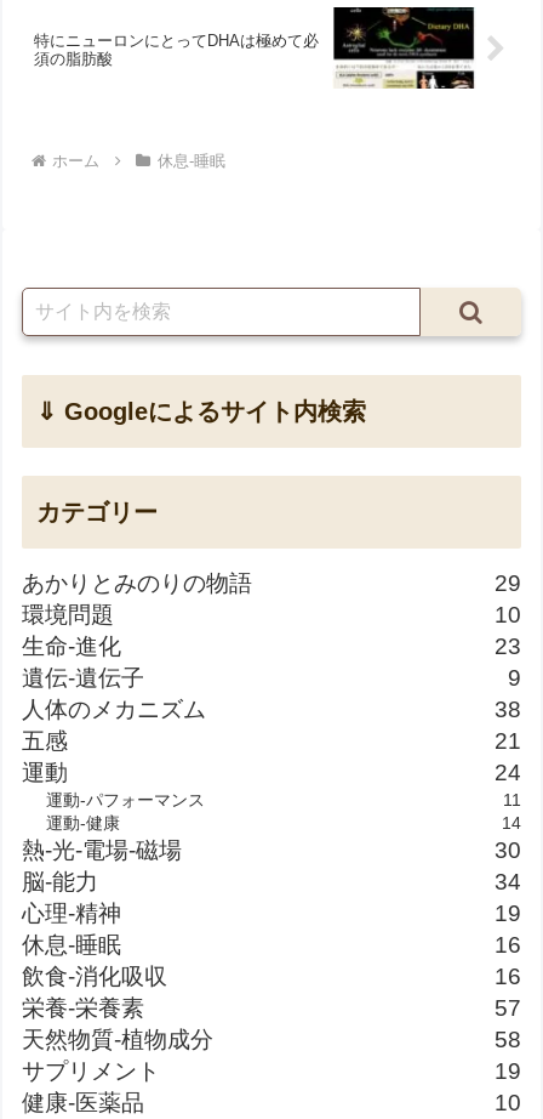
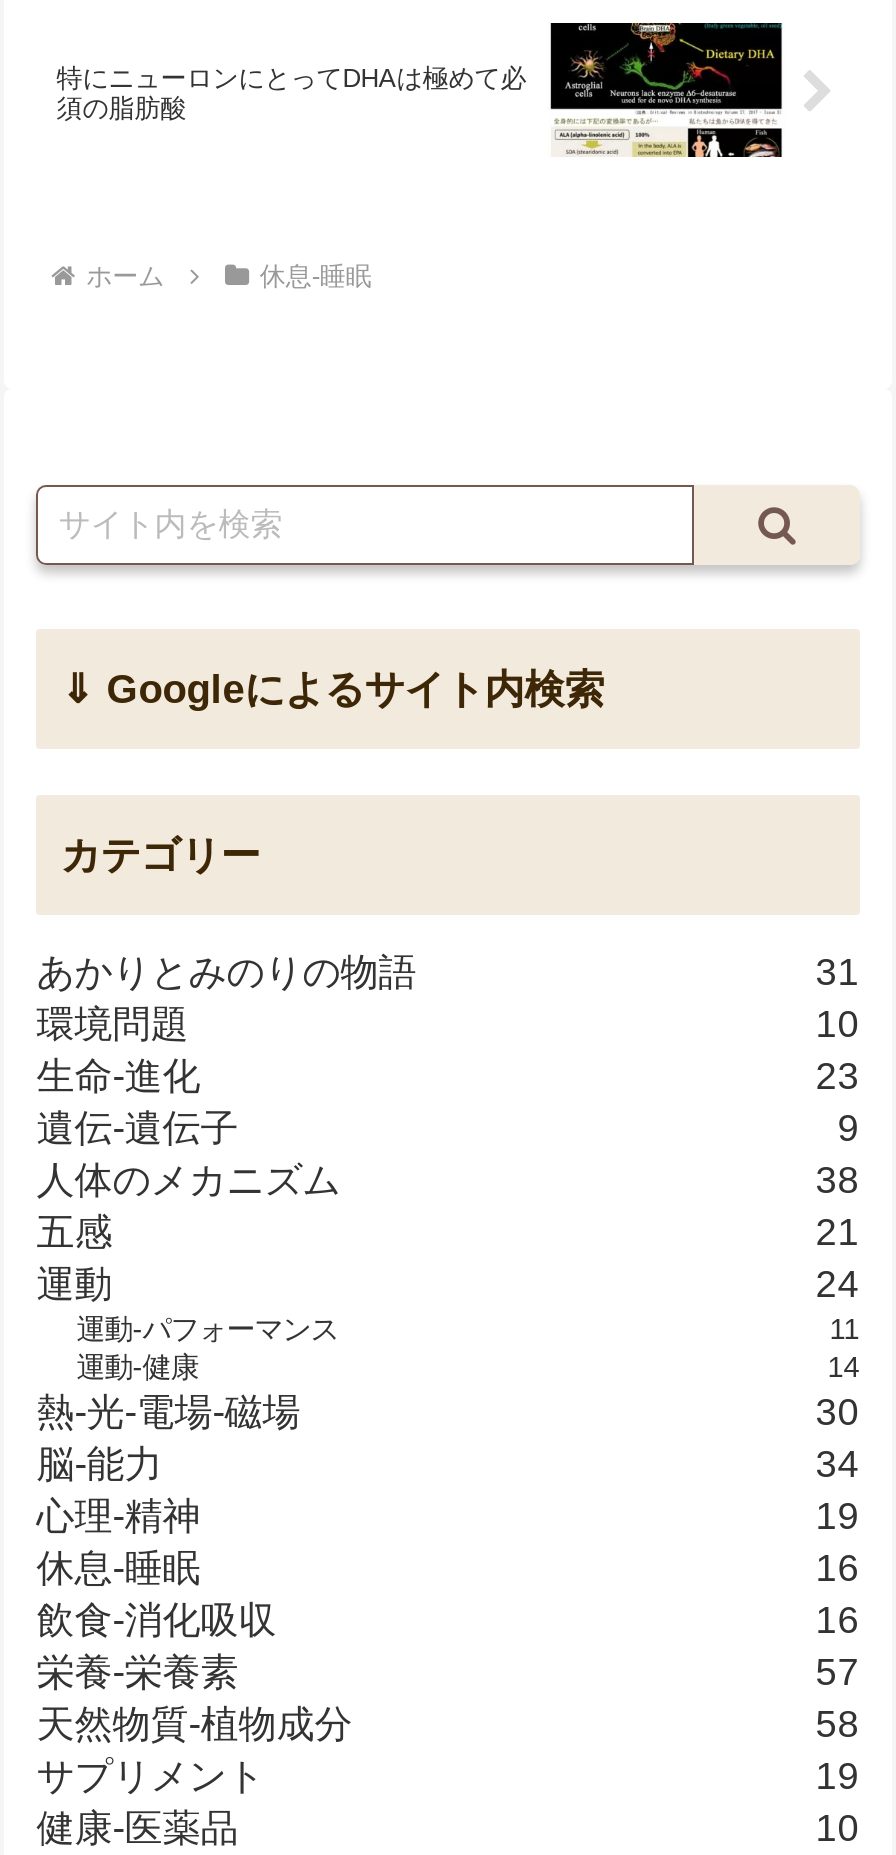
[494,570,521,596] 29 -> [816,950,860,992] 31

